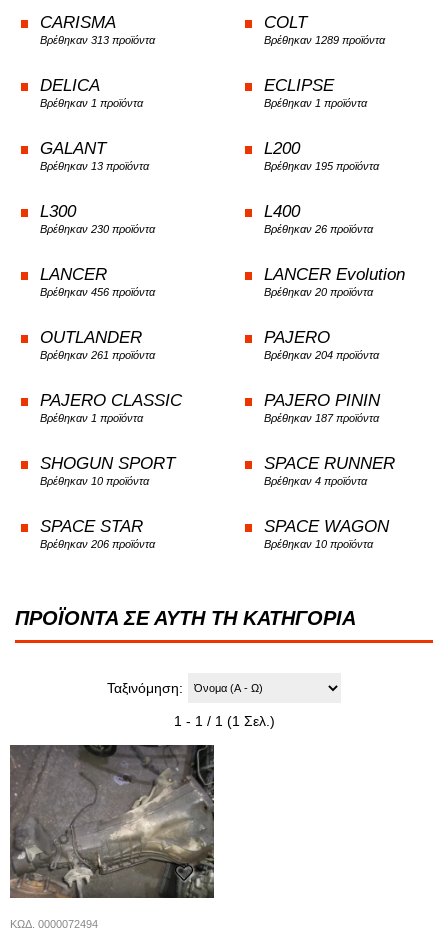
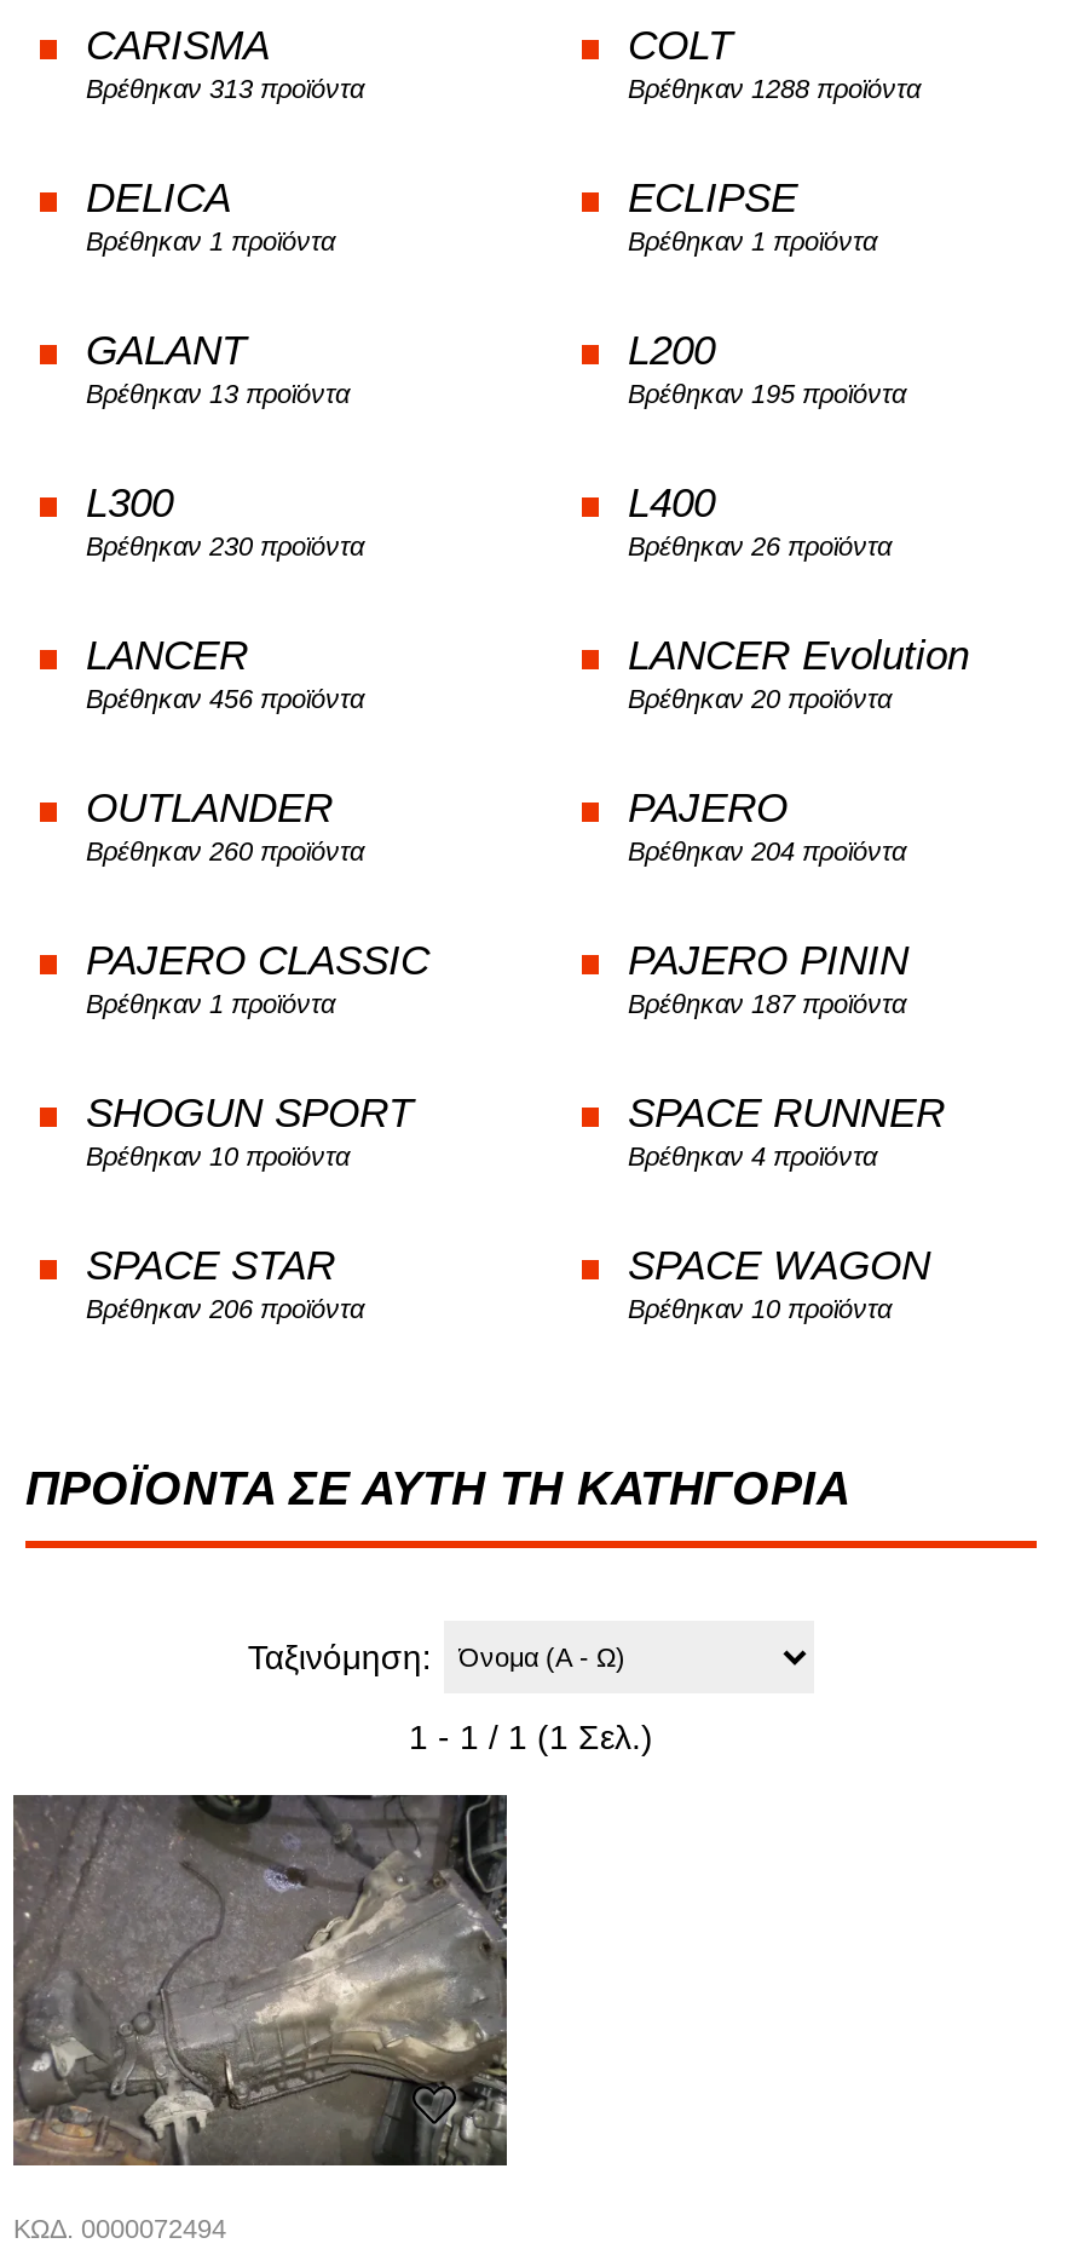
[264,34,385,46] Βρέθηκαν 1289 προϊόντα -> [628,74,921,103] Βρέθηκαν 1288 προϊόντα
[40,349,155,361] Βρέθηκαν 261 προϊόντα -> [86,836,364,865] Βρέθηκαν 260 προϊόντα

